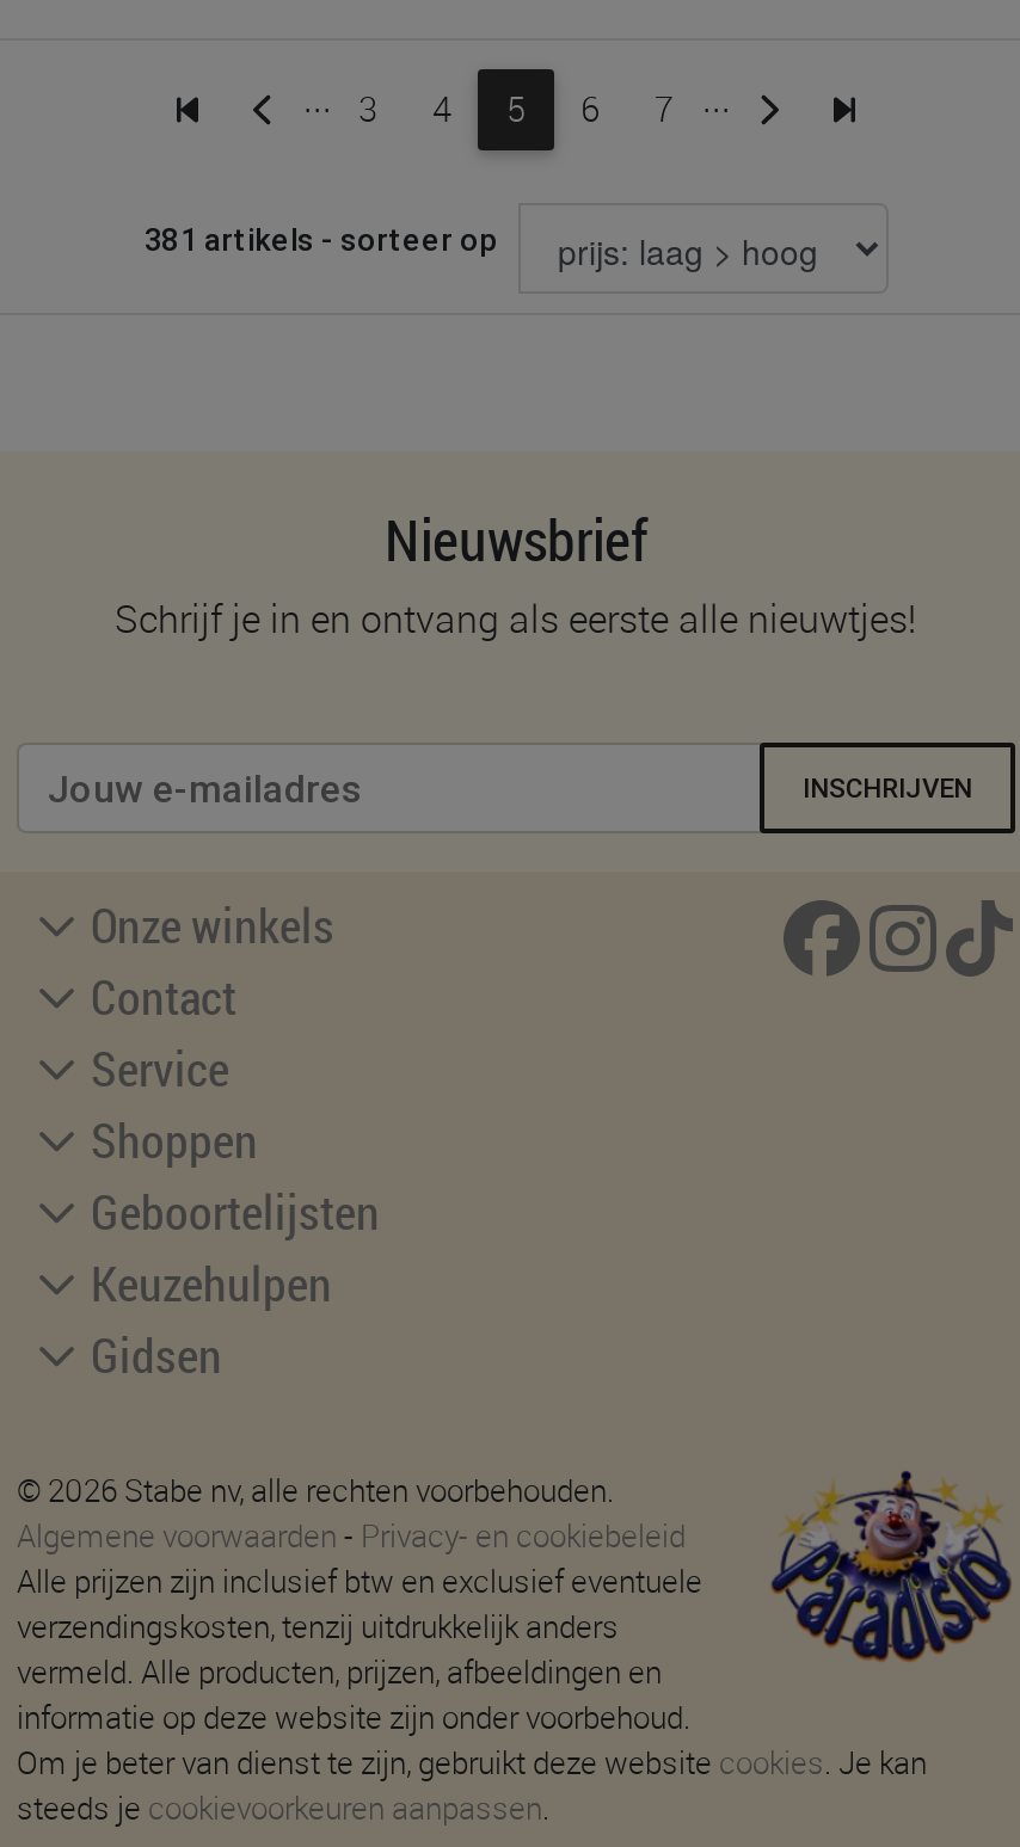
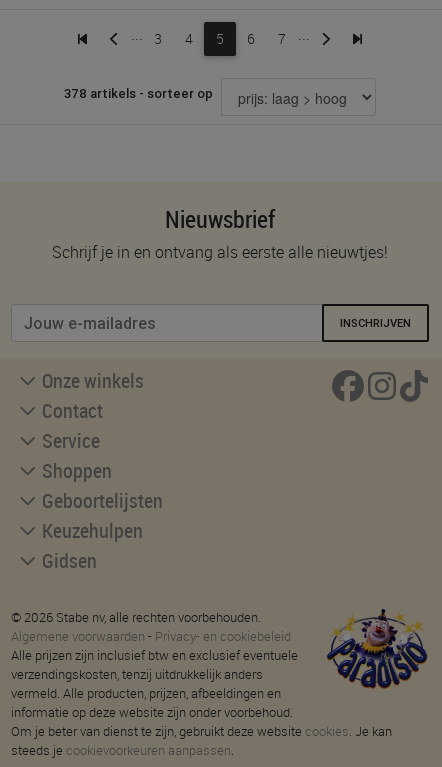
[145,219,498,260] 381 artikels - sorteer op -> [64,85,213,102] 378 artikels - sorteer op

